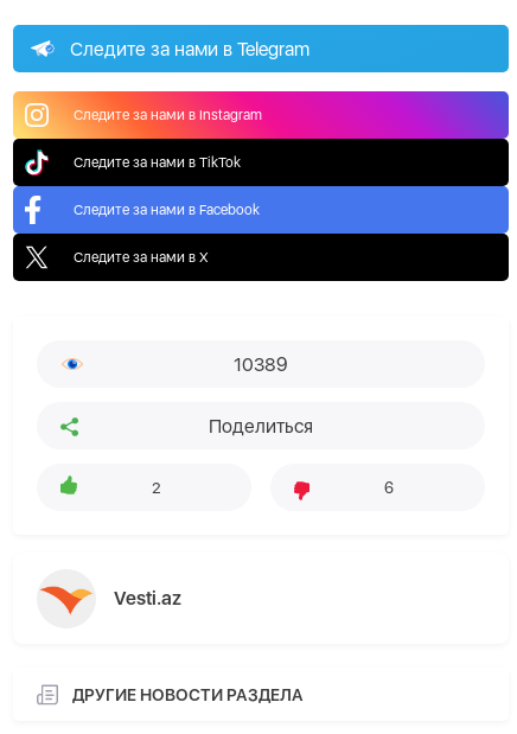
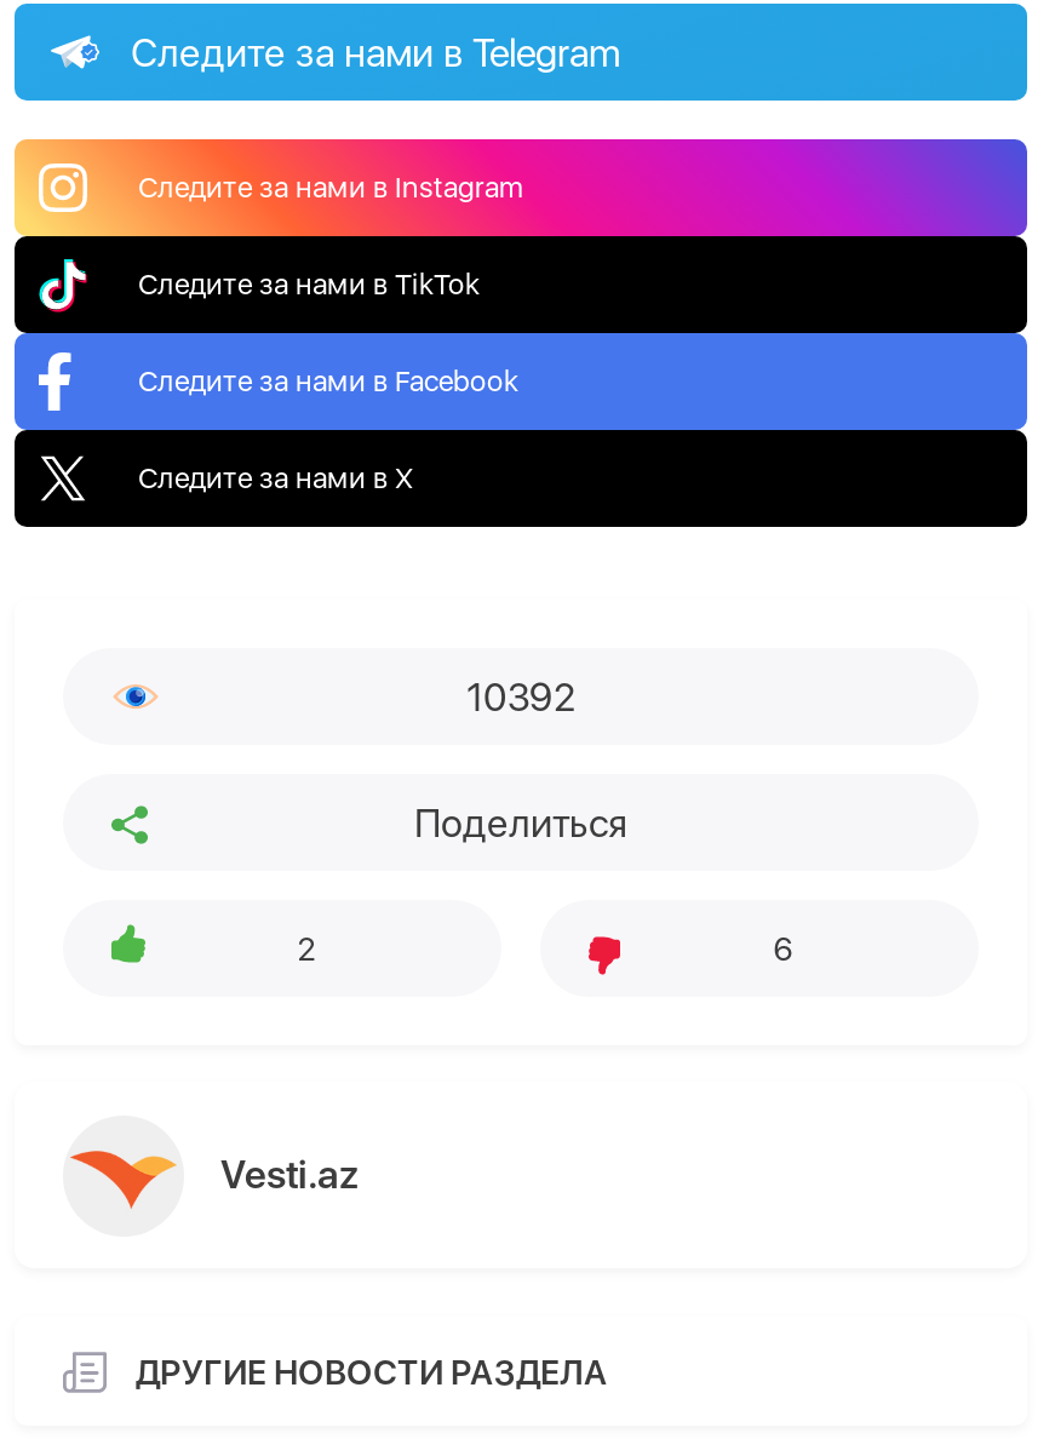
[234,353,288,376] 10389 -> [466,674,575,720] 10392

